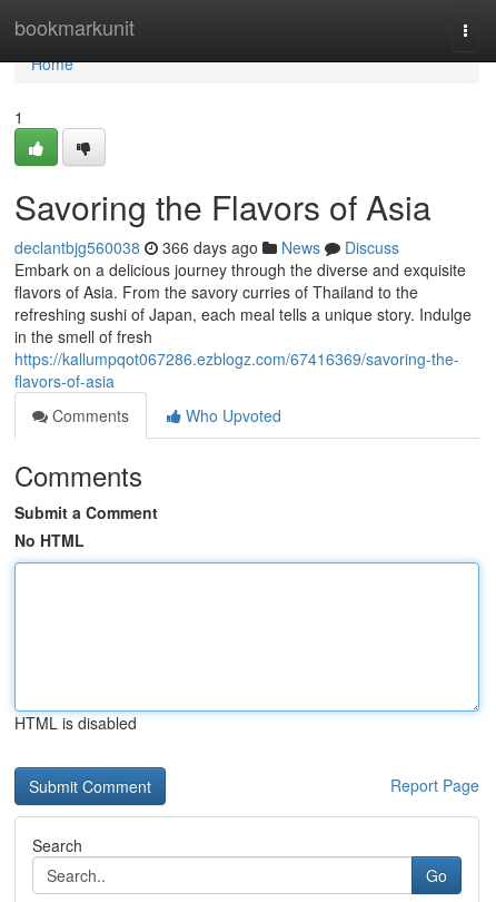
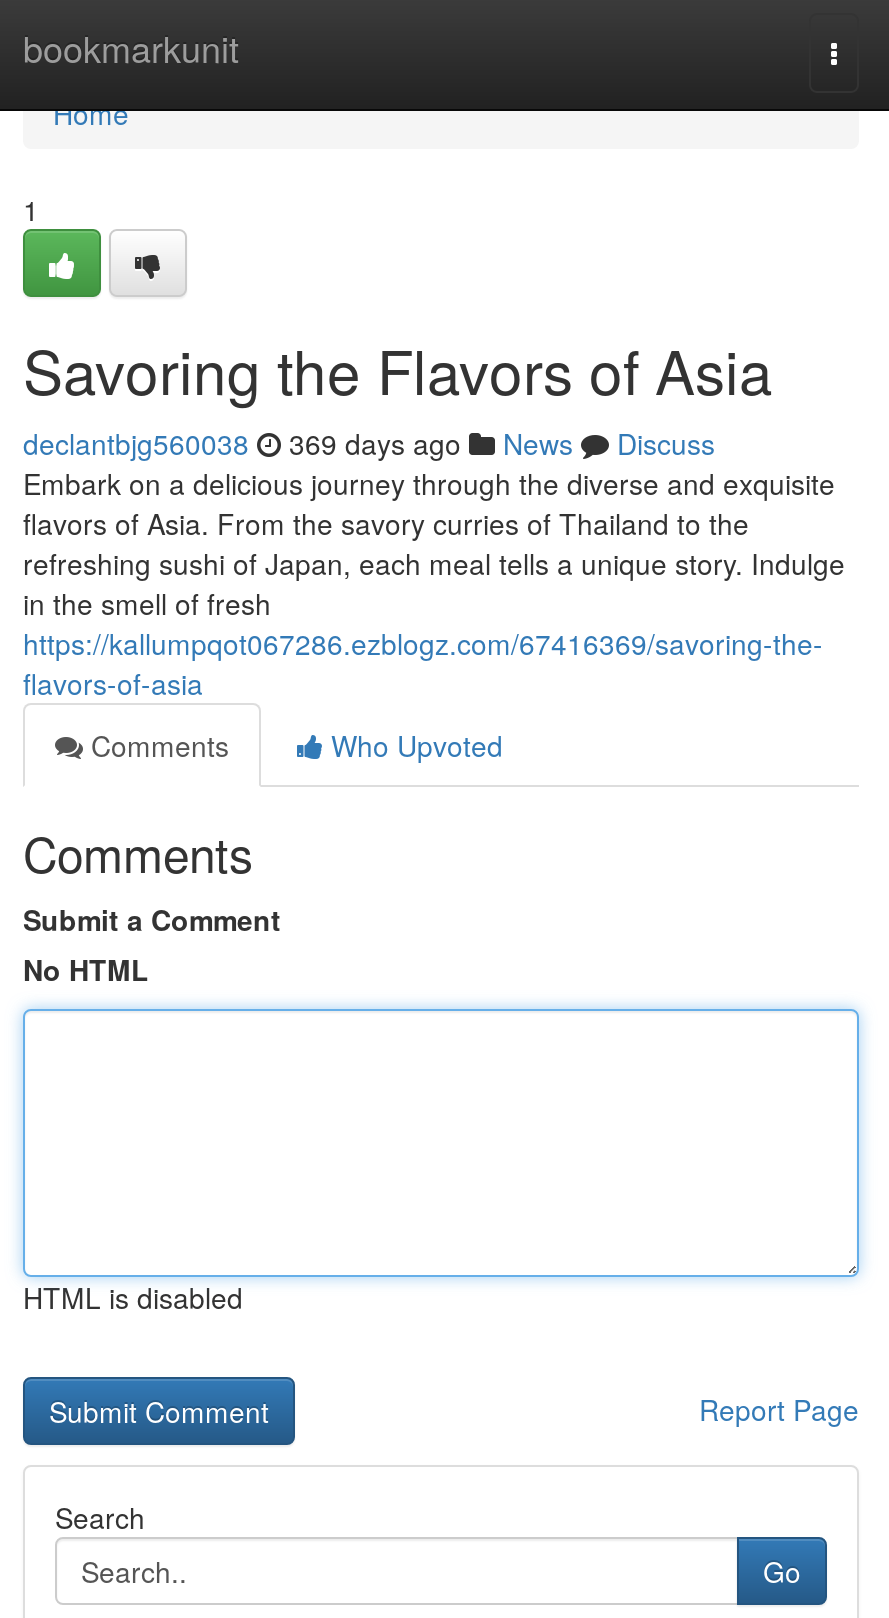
[14,236,399,258] declantbjg560038 366 days ago News Discuss -> [23,423,715,463] declantbjg560038 369 days ago News Discuss

